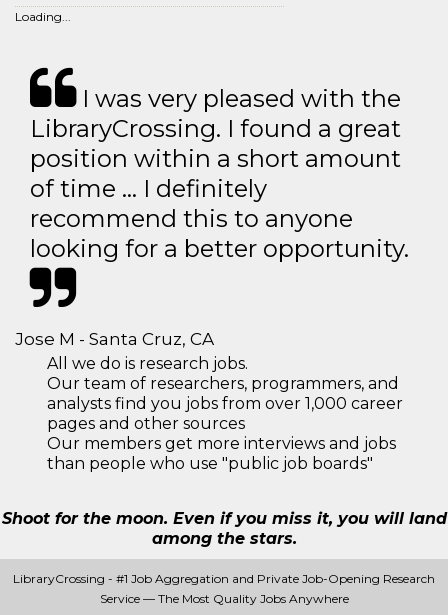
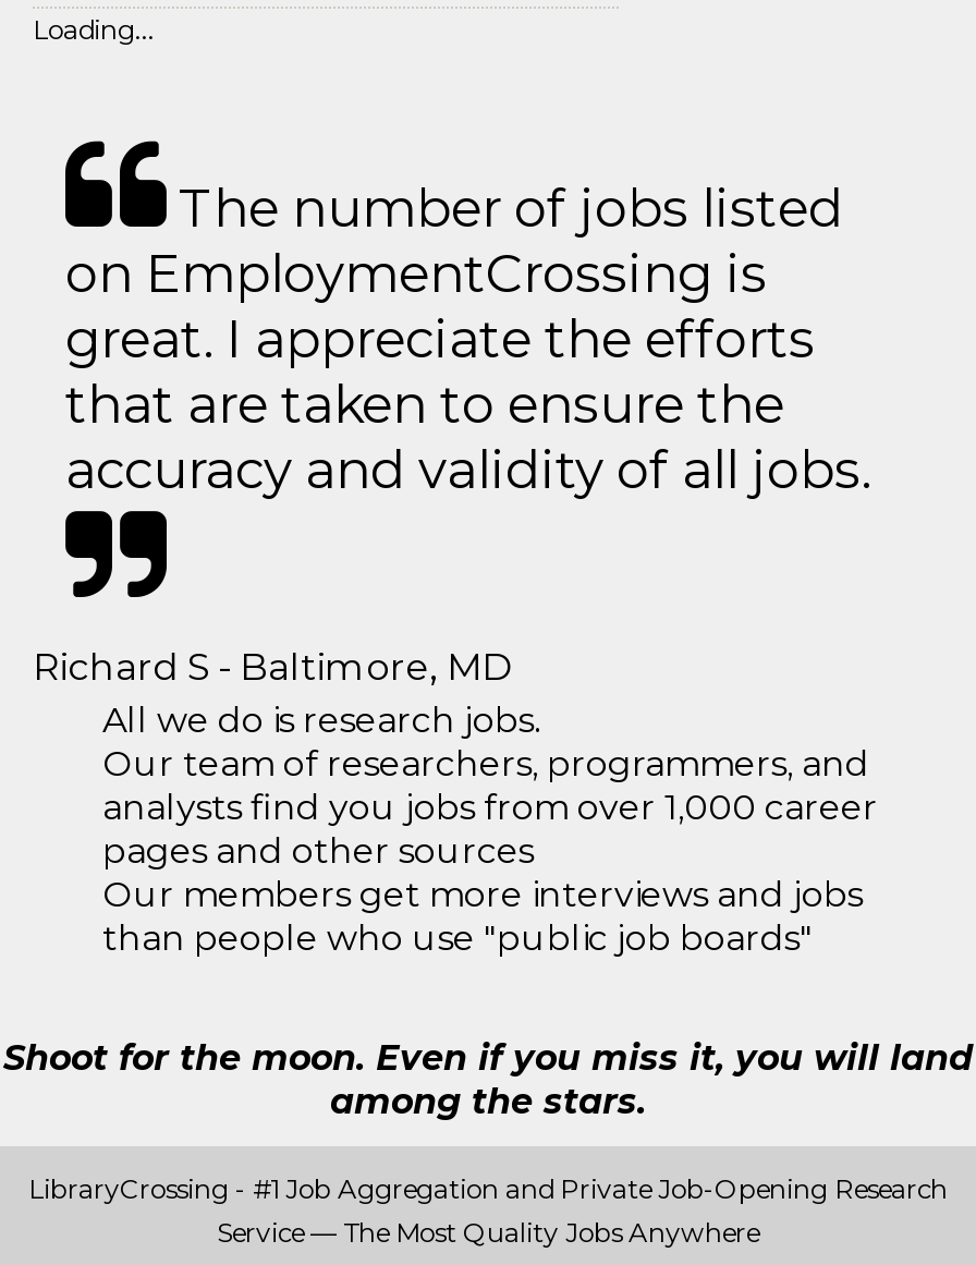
[30,84,409,263] I was very pleased with the | LibraryCrossing. I found a great | position within a short amount | of time … I definitely | recommend this to anyone | looking for a better opportunity. -> [65,177,871,501] The number of jobs listed | on EmploymentCrossing is | great. I appreciate the efforts | that are taken to ensure the | accuracy and validity of all jobs.
[15,329,214,349] Jose M - Santa Cruz, CA -> [33,645,512,689] Richard S - Baltimore, MD

